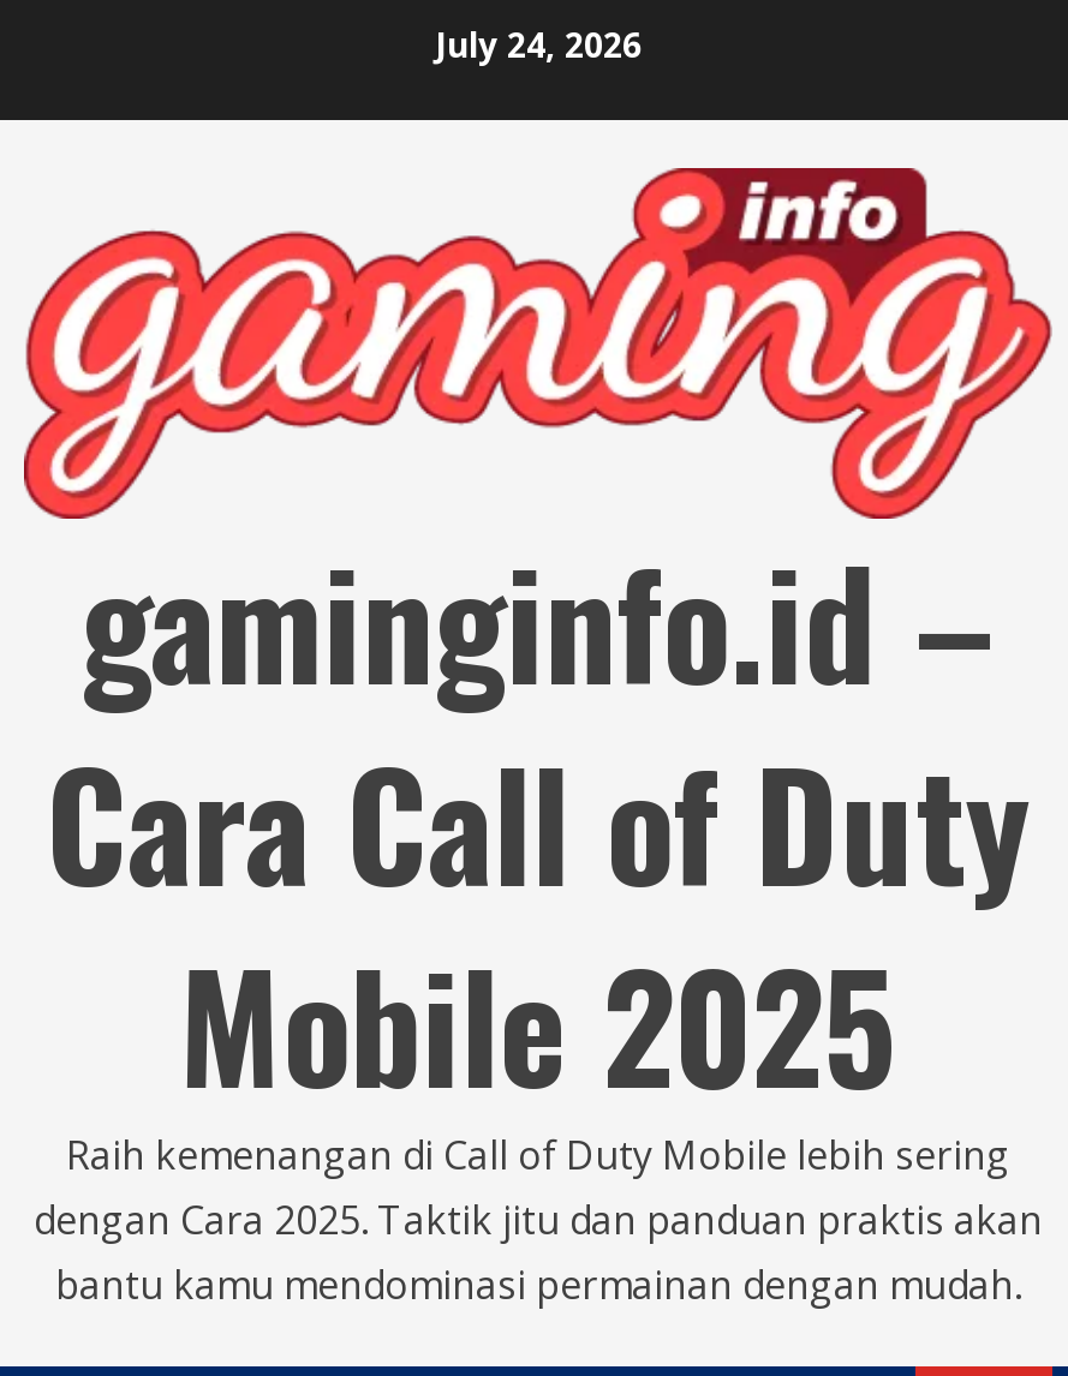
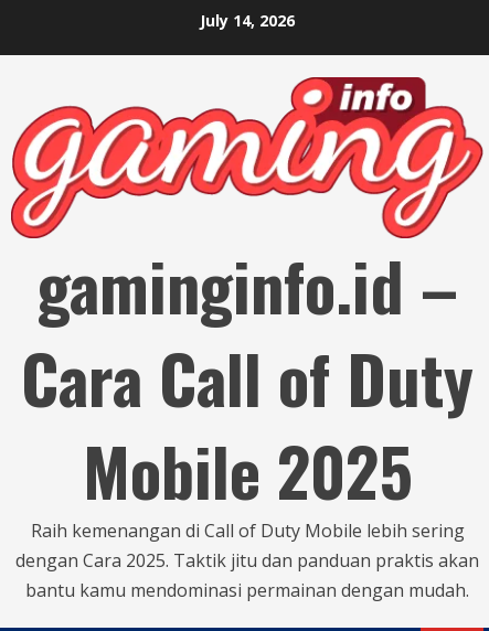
[435,20,642,66] July 24, 2026 -> [200,9,295,30] July 14, 2026

